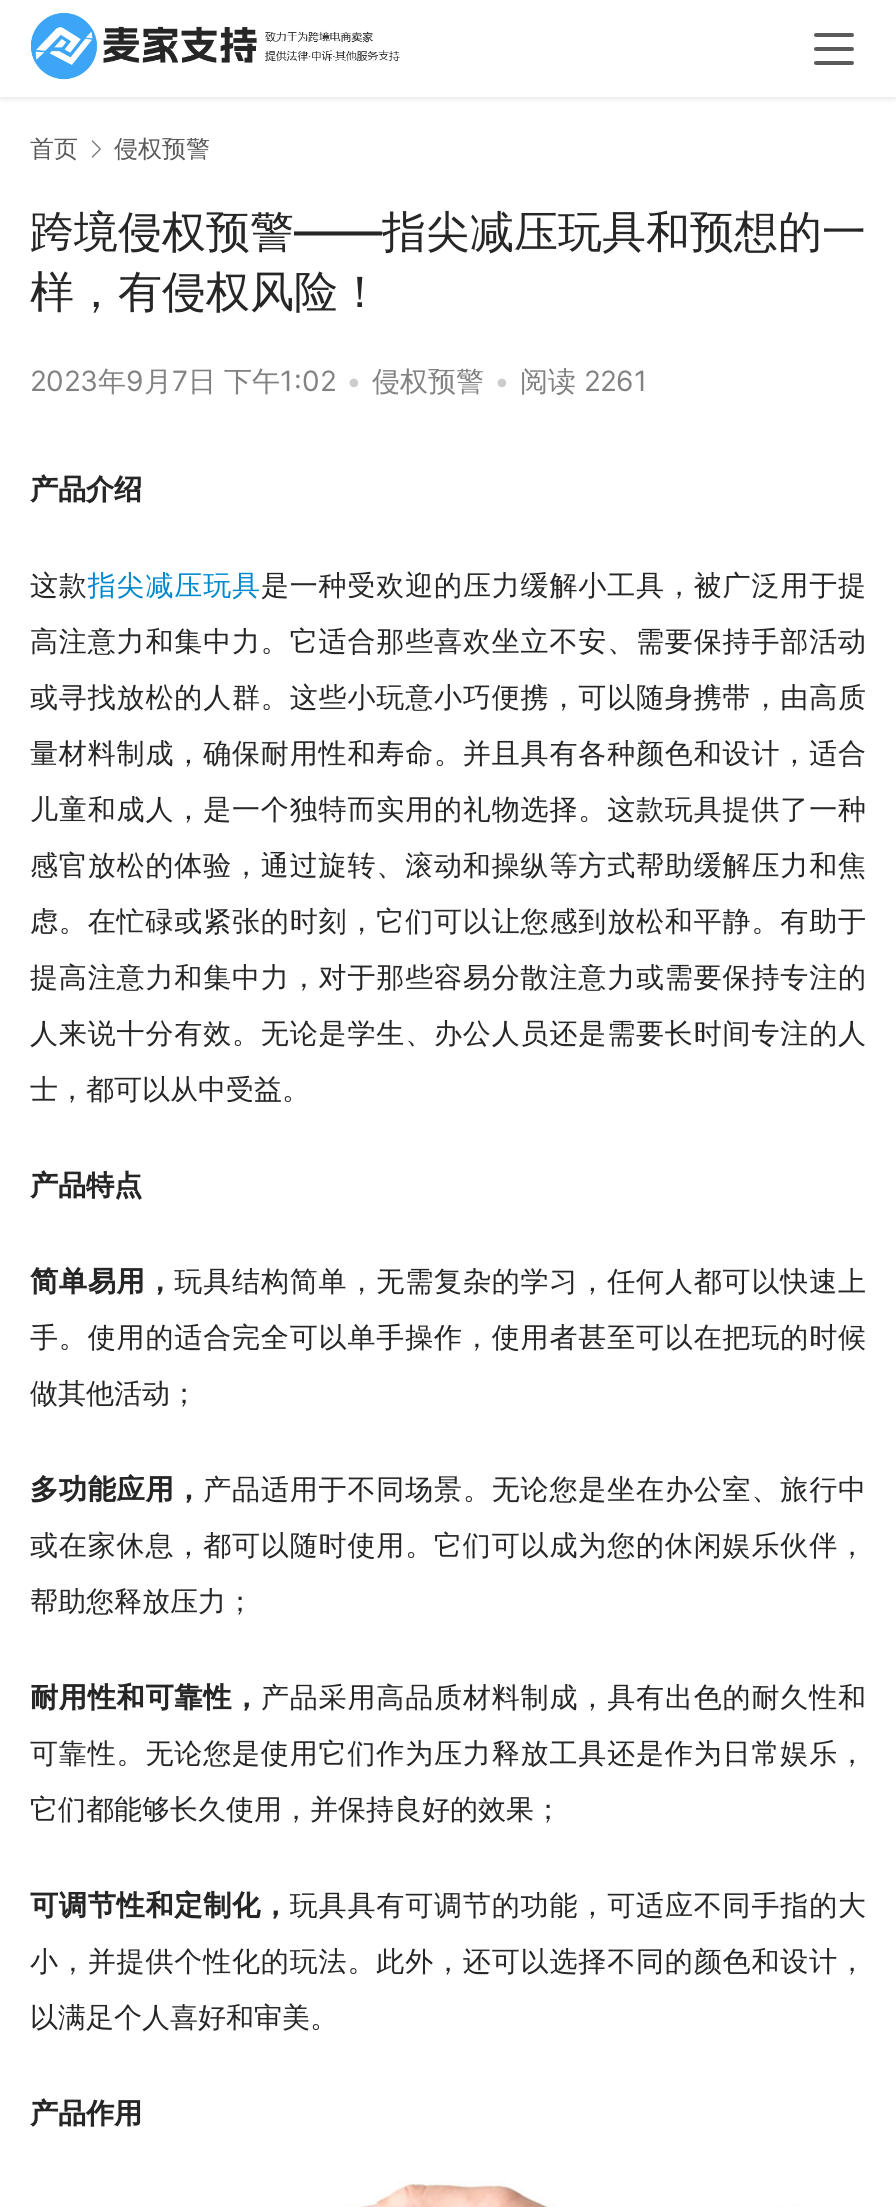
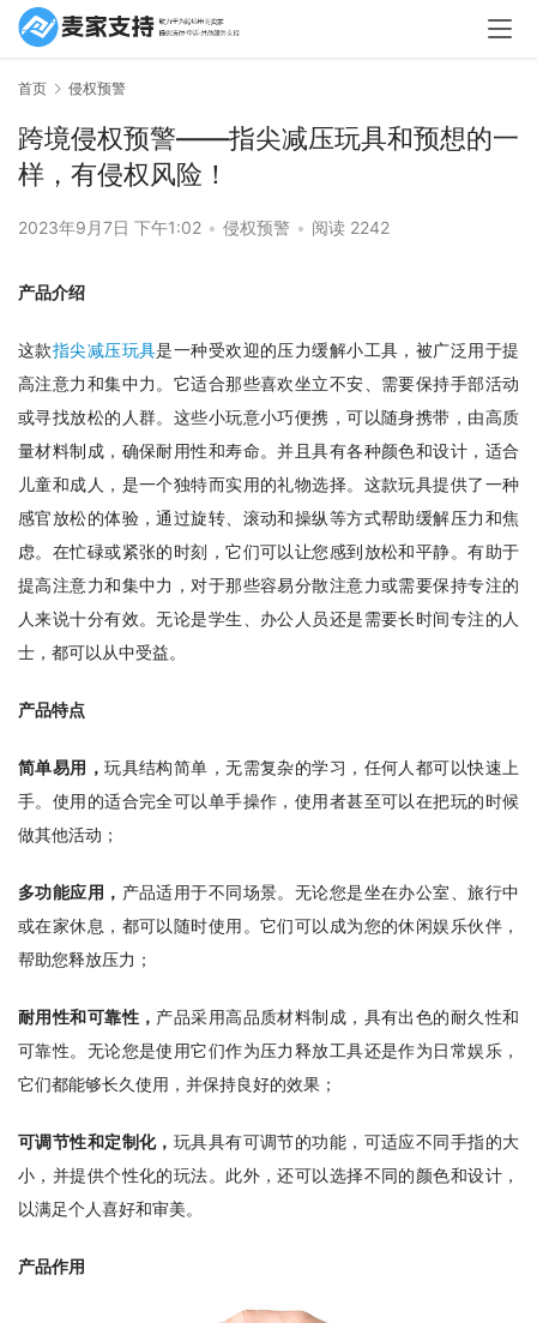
[30,363,648,397] 2023年9月7日 下午1:02 • 侵权预警 • 阅读 2261 -> [18,217,390,238] 2023年9月7日 下午1:02 • 侵权预警 • 阅读 2242

